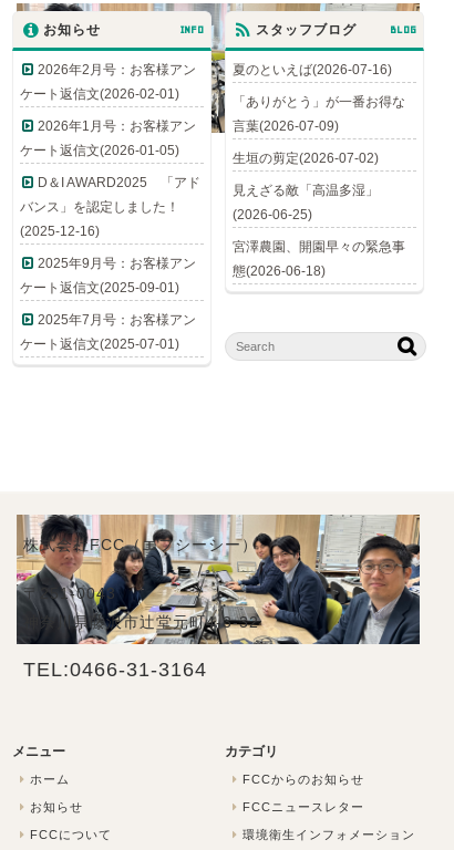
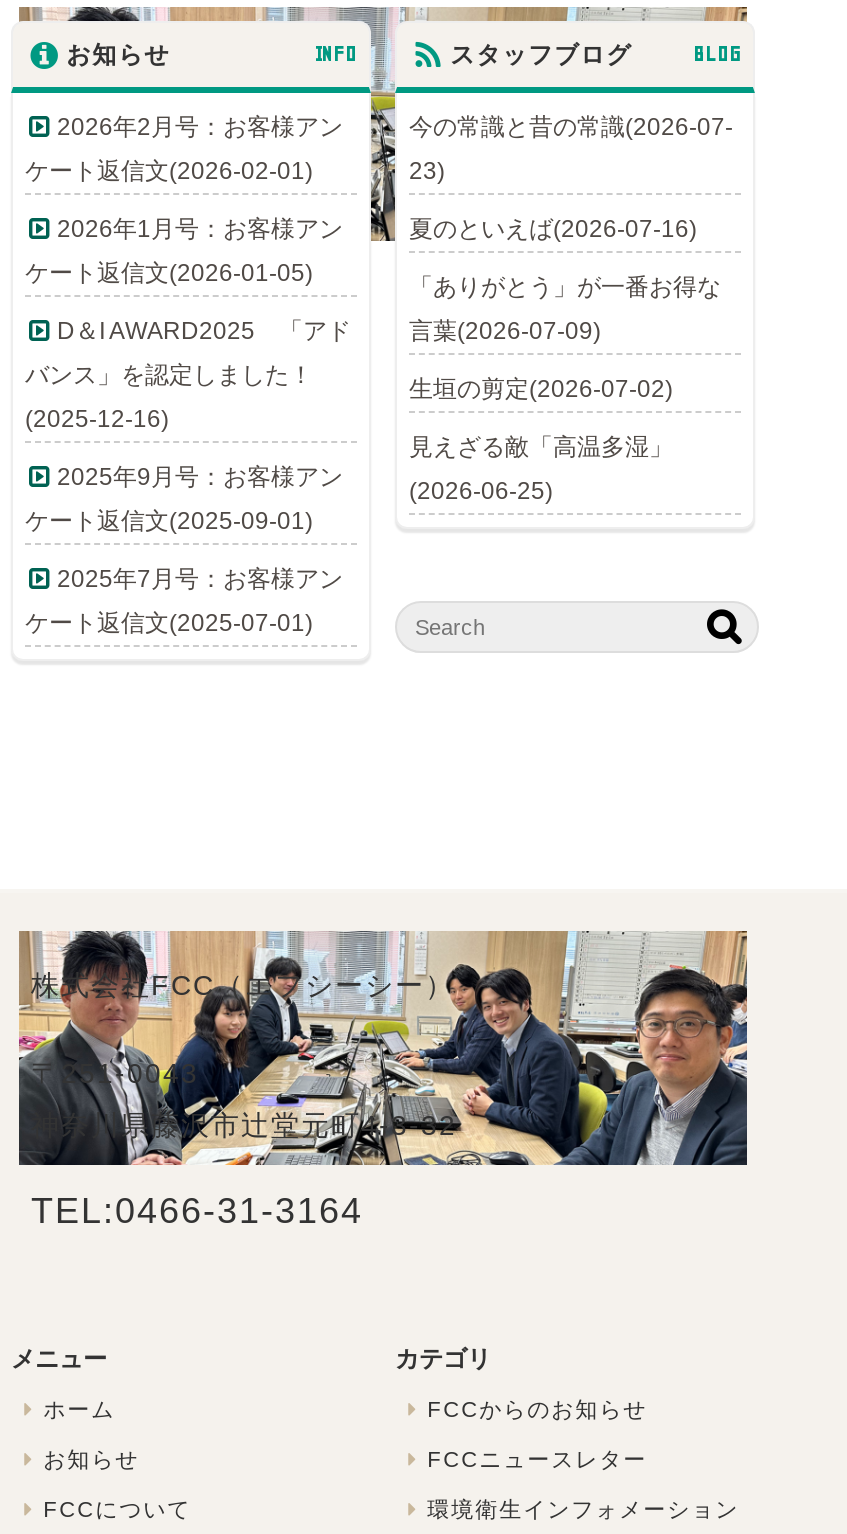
moved [233,62,405,223] -> [409,216,721,506]: 夏のといえば(2026-07-16) | 「ありがとう」が一番お得な | 言葉(2026-07-09) | 生垣の剪定(2026-07-02) | 見えざる敵「高温多湿」 | (2026-06-25)
none -> [409,114,733,186] 今の常識と昔の常識(2026-07- | 23)
[233,240,405,279] 宮澤農園、開園早々の緊急事 | 態(2026-06-18) -> none

